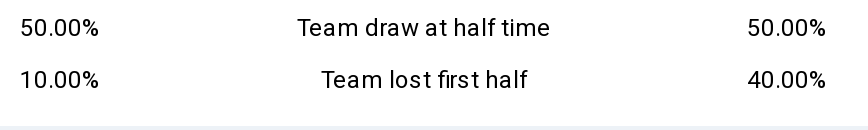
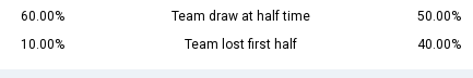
[20,14,100,42] 50.00% -> [20,9,64,24] 60.00%

